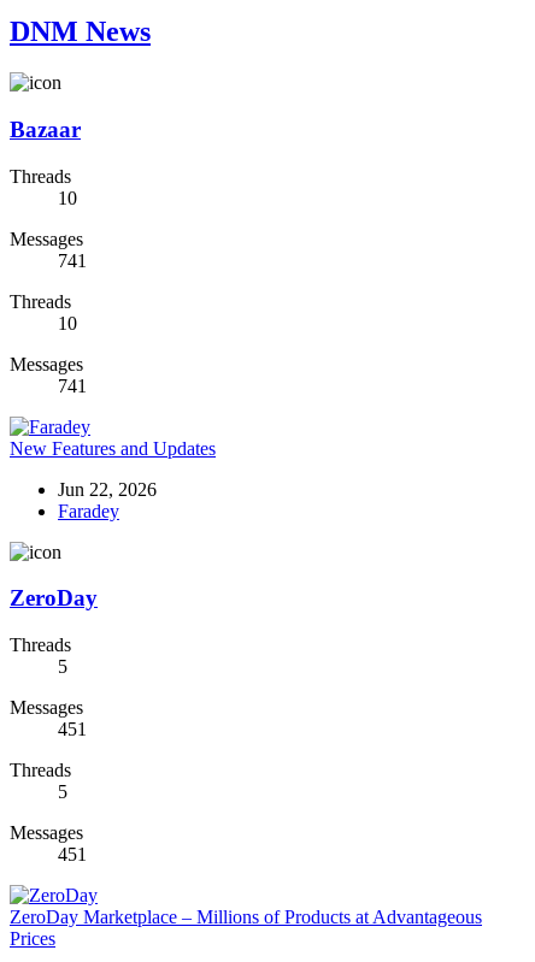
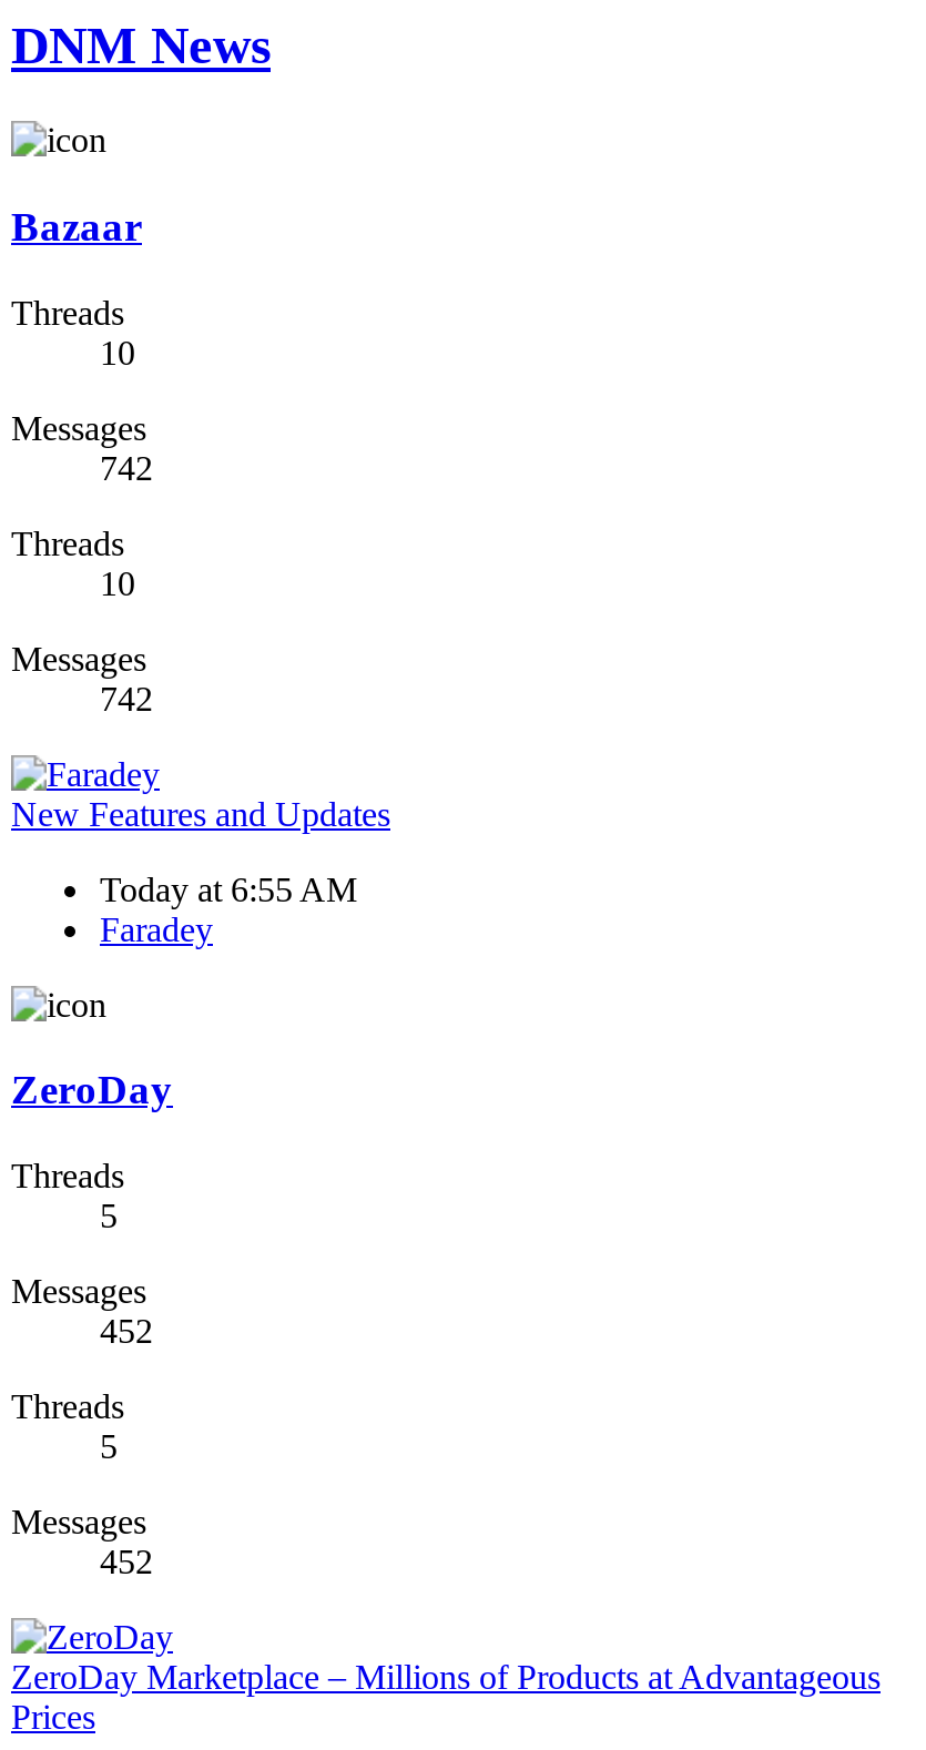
[58,250,87,270] 741 -> [100,448,153,486] 742
[58,375,87,396] 741 -> [100,679,153,716] 742
[58,479,157,499] Jun 22, 2026 -> [100,869,357,907] Today at 6:55 AM
[58,719,87,739] 451 -> [100,1312,153,1350] 452
[58,844,87,864] 451 -> [100,1543,153,1580] 452

